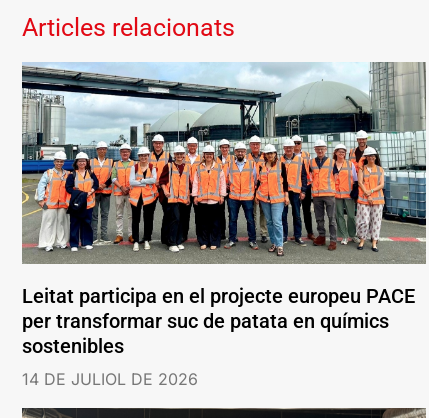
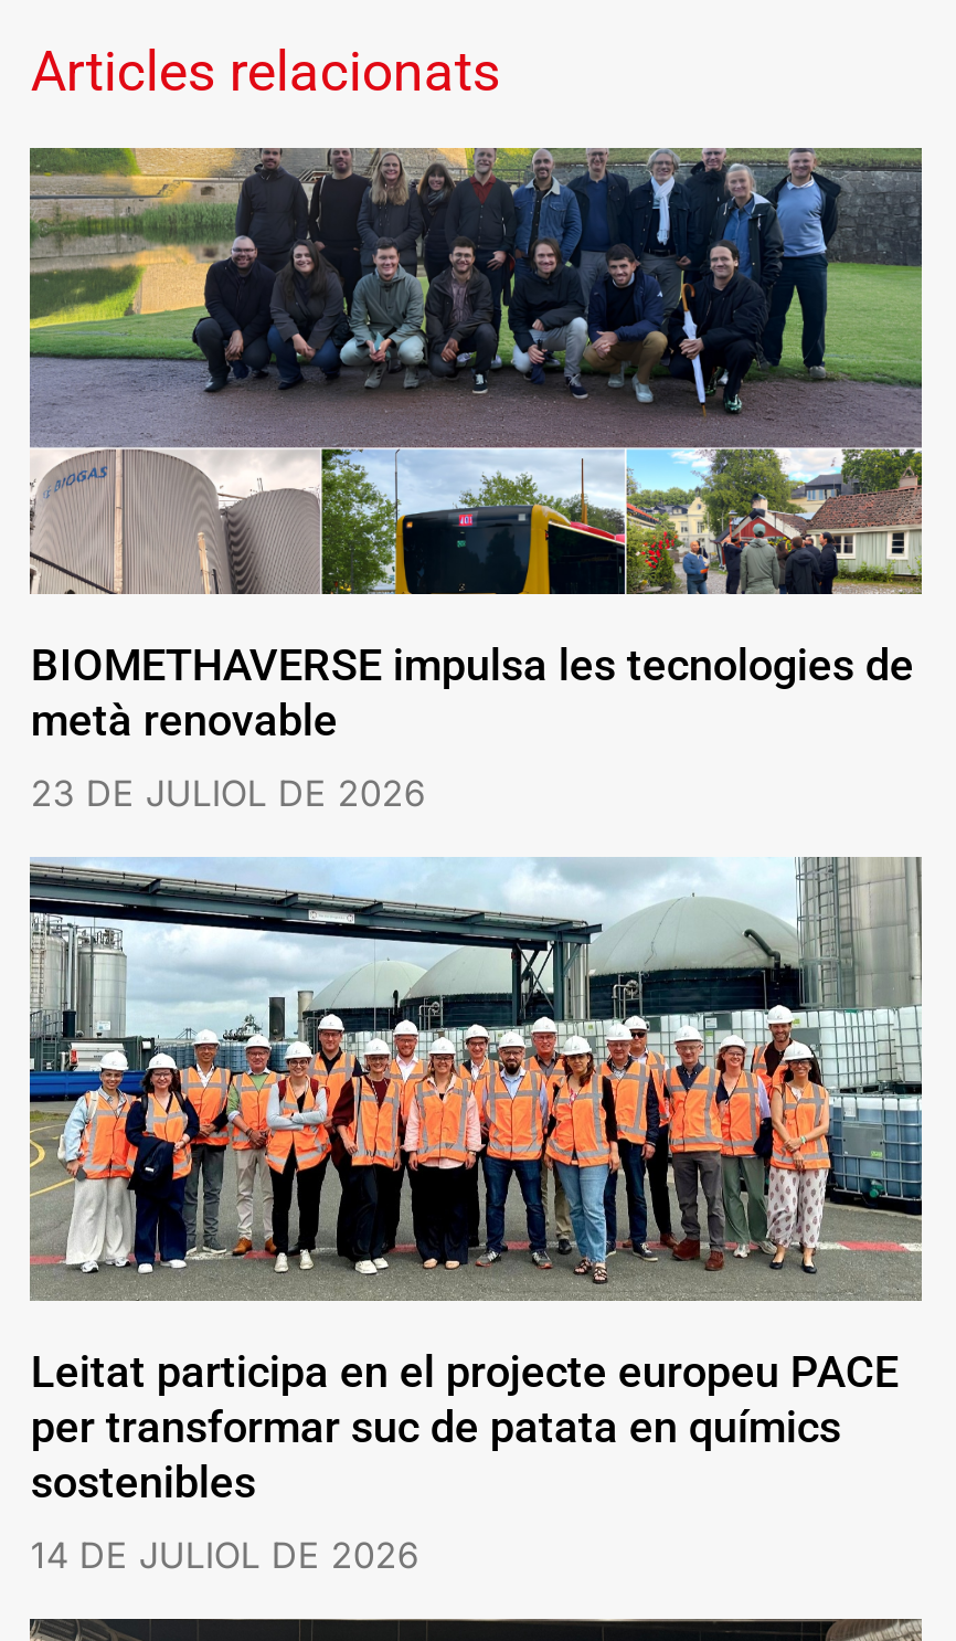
none -> [30,145,922,814] [image] | BIOMETHAVERSE impulsa les tecnologies de | metà renovable | 23 DE JULIOL DE 2026

